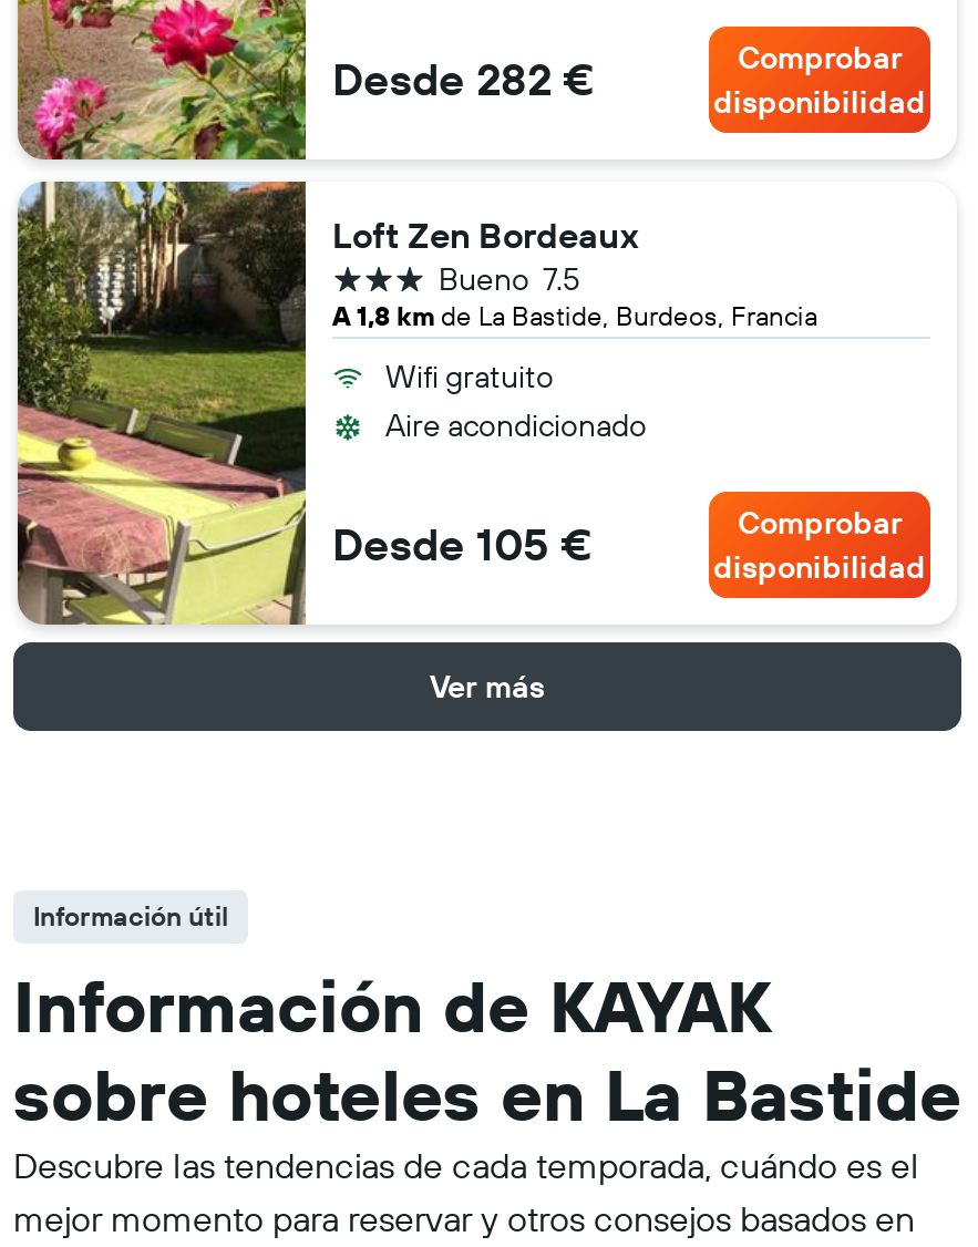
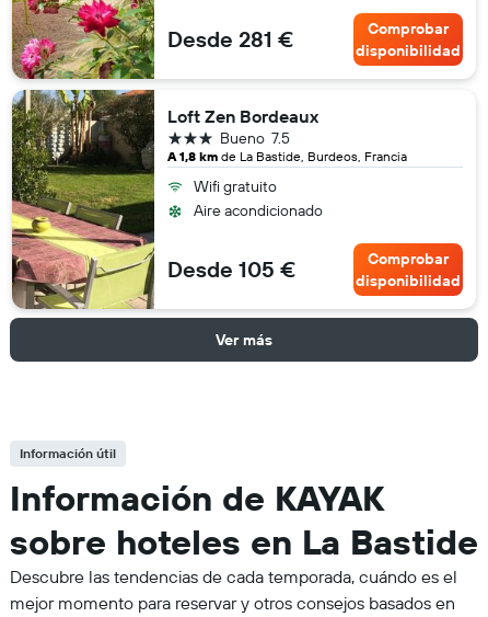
[332,51,594,106] Desde 282 € -> [167,25,293,53] Desde 281 €

